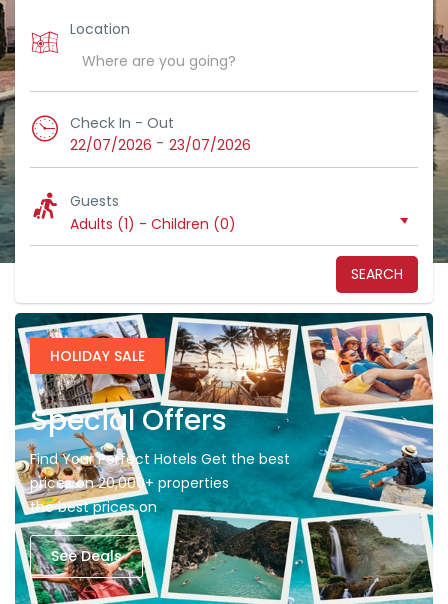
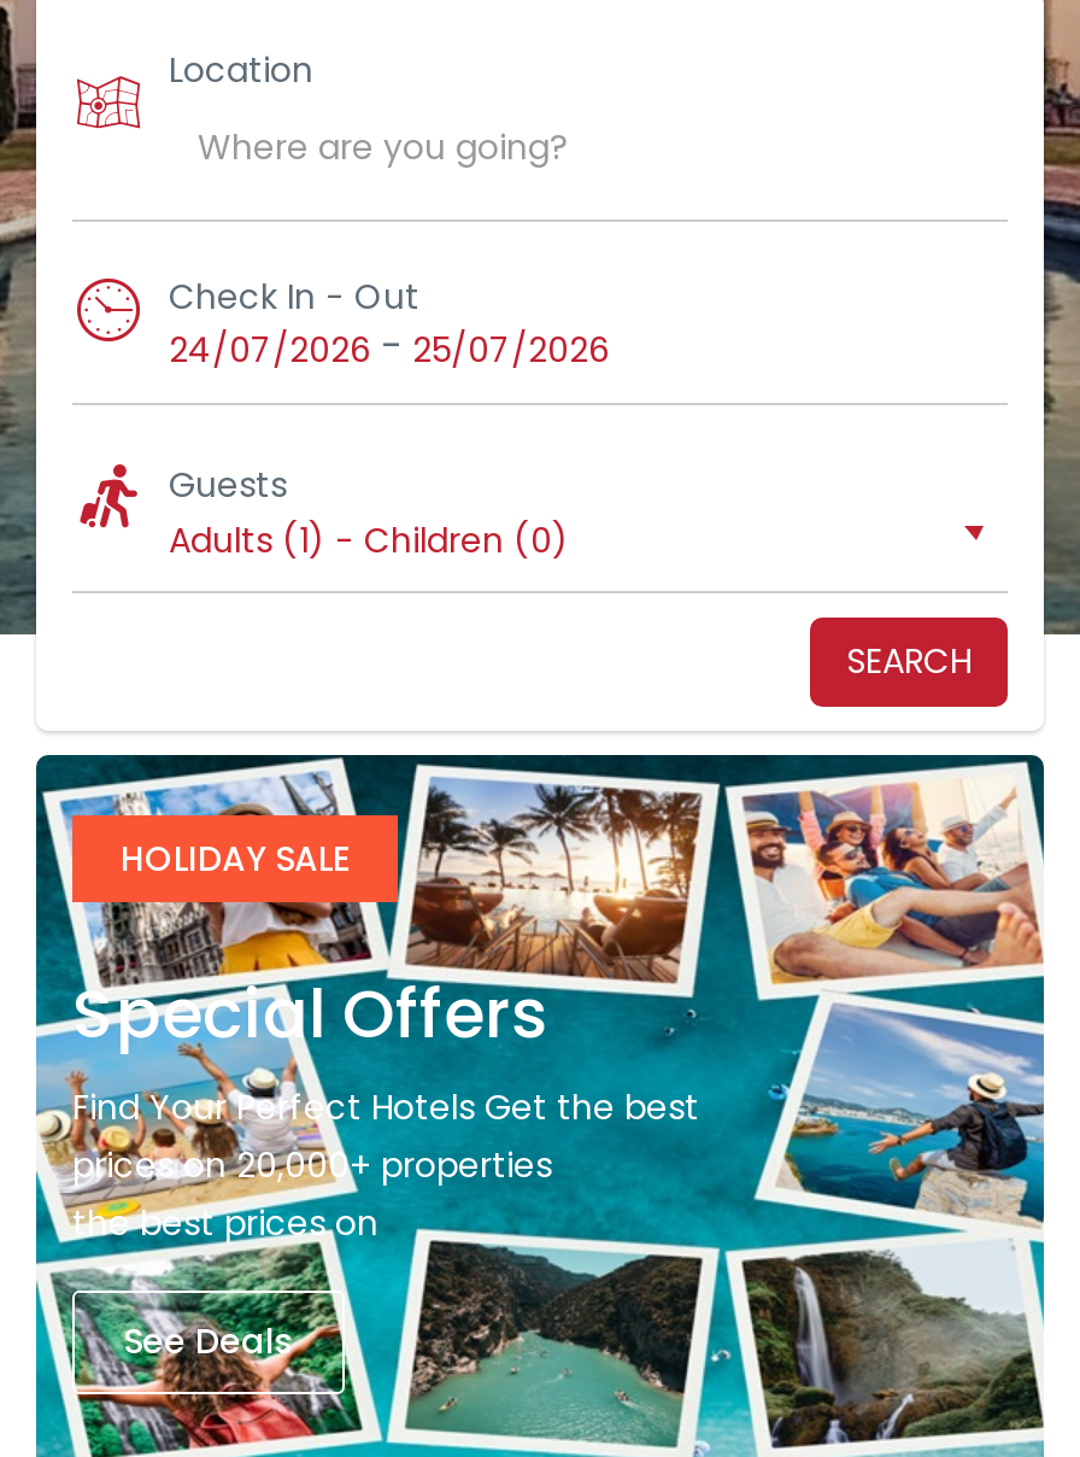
[70,132,251,155] 22/07/2026 - 23/07/2026 -> [169,318,610,374] 24/07/2026 - 25/07/2026

